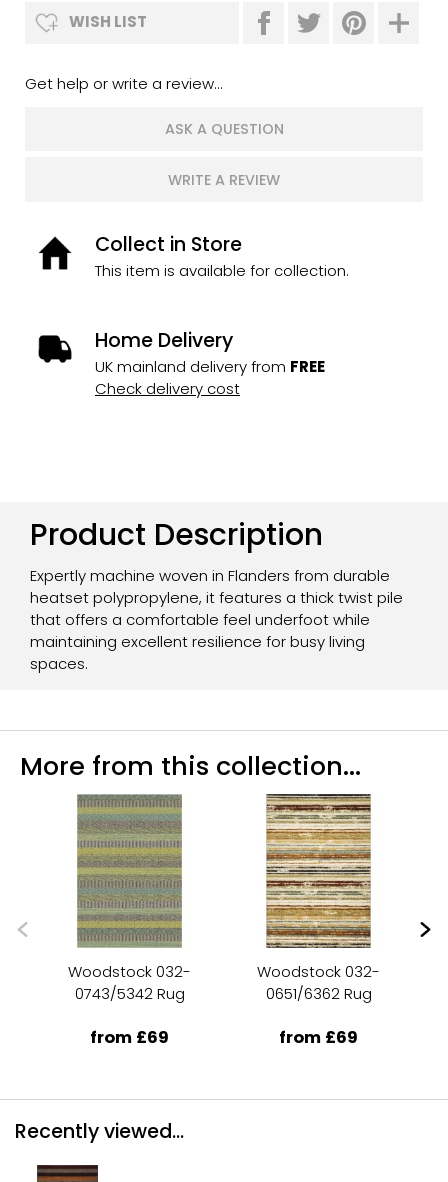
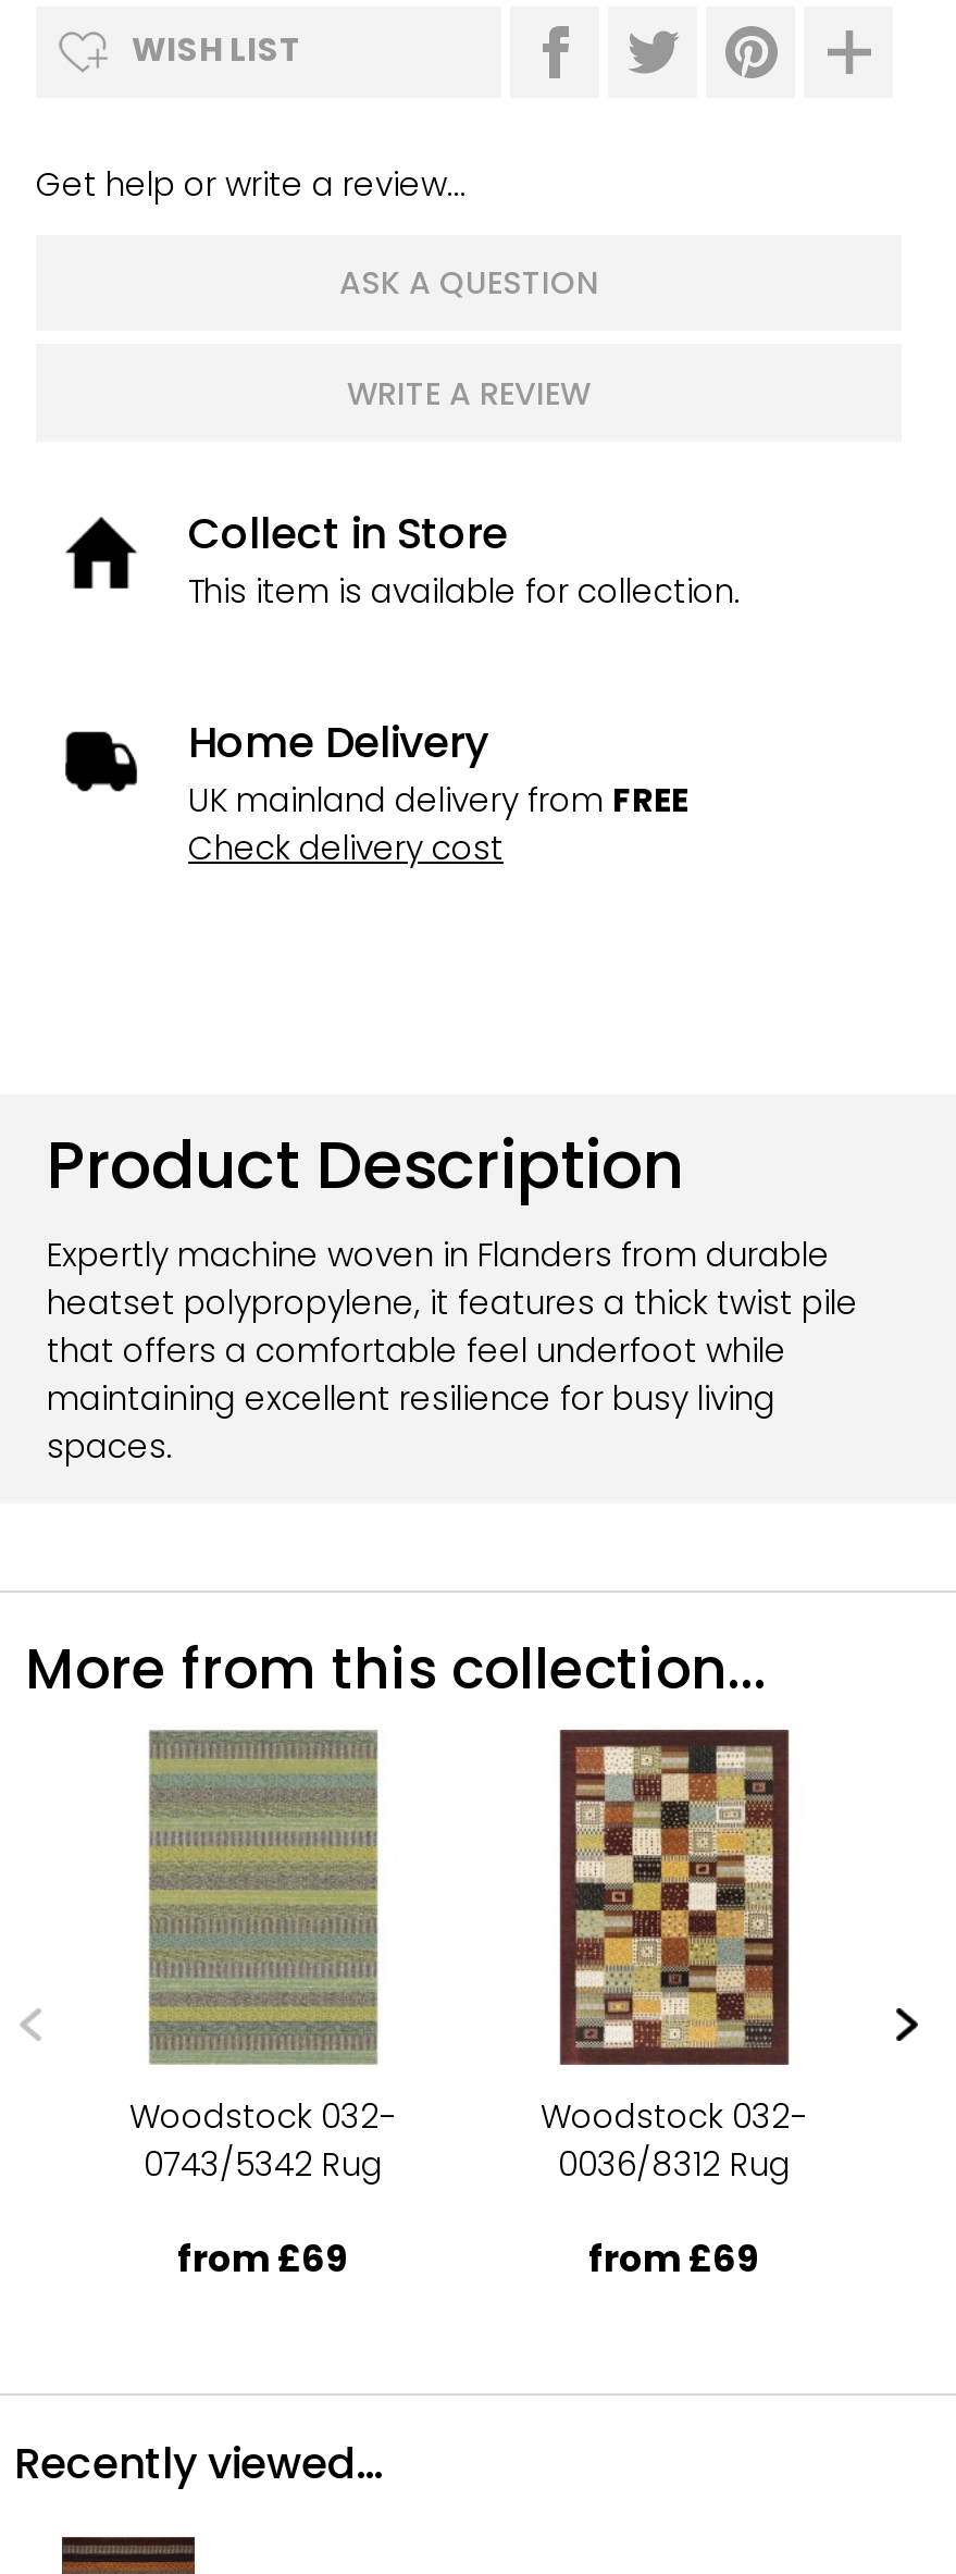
[265,794,372,1004] [image] | 0651/6362 Rug -> [558,1732,791,2187] [image] | 0036/8312 Rug

